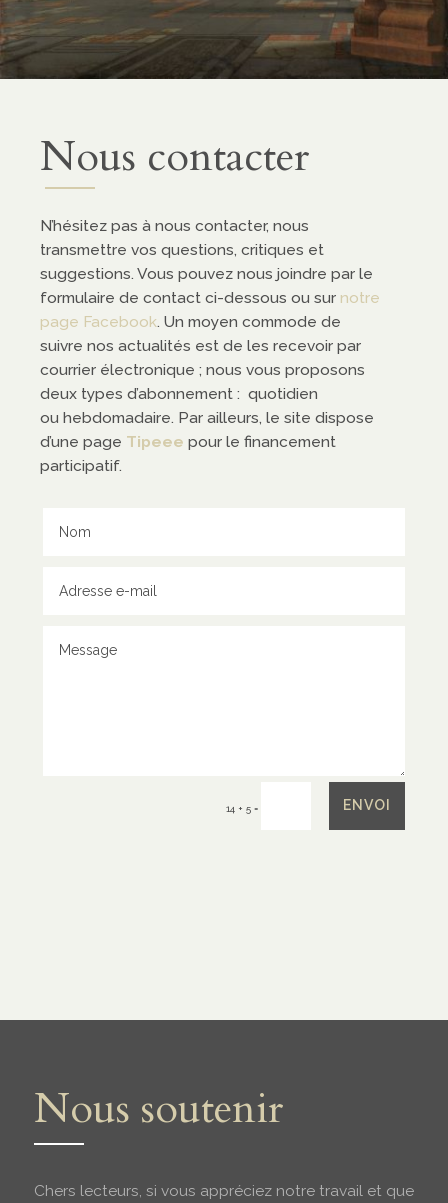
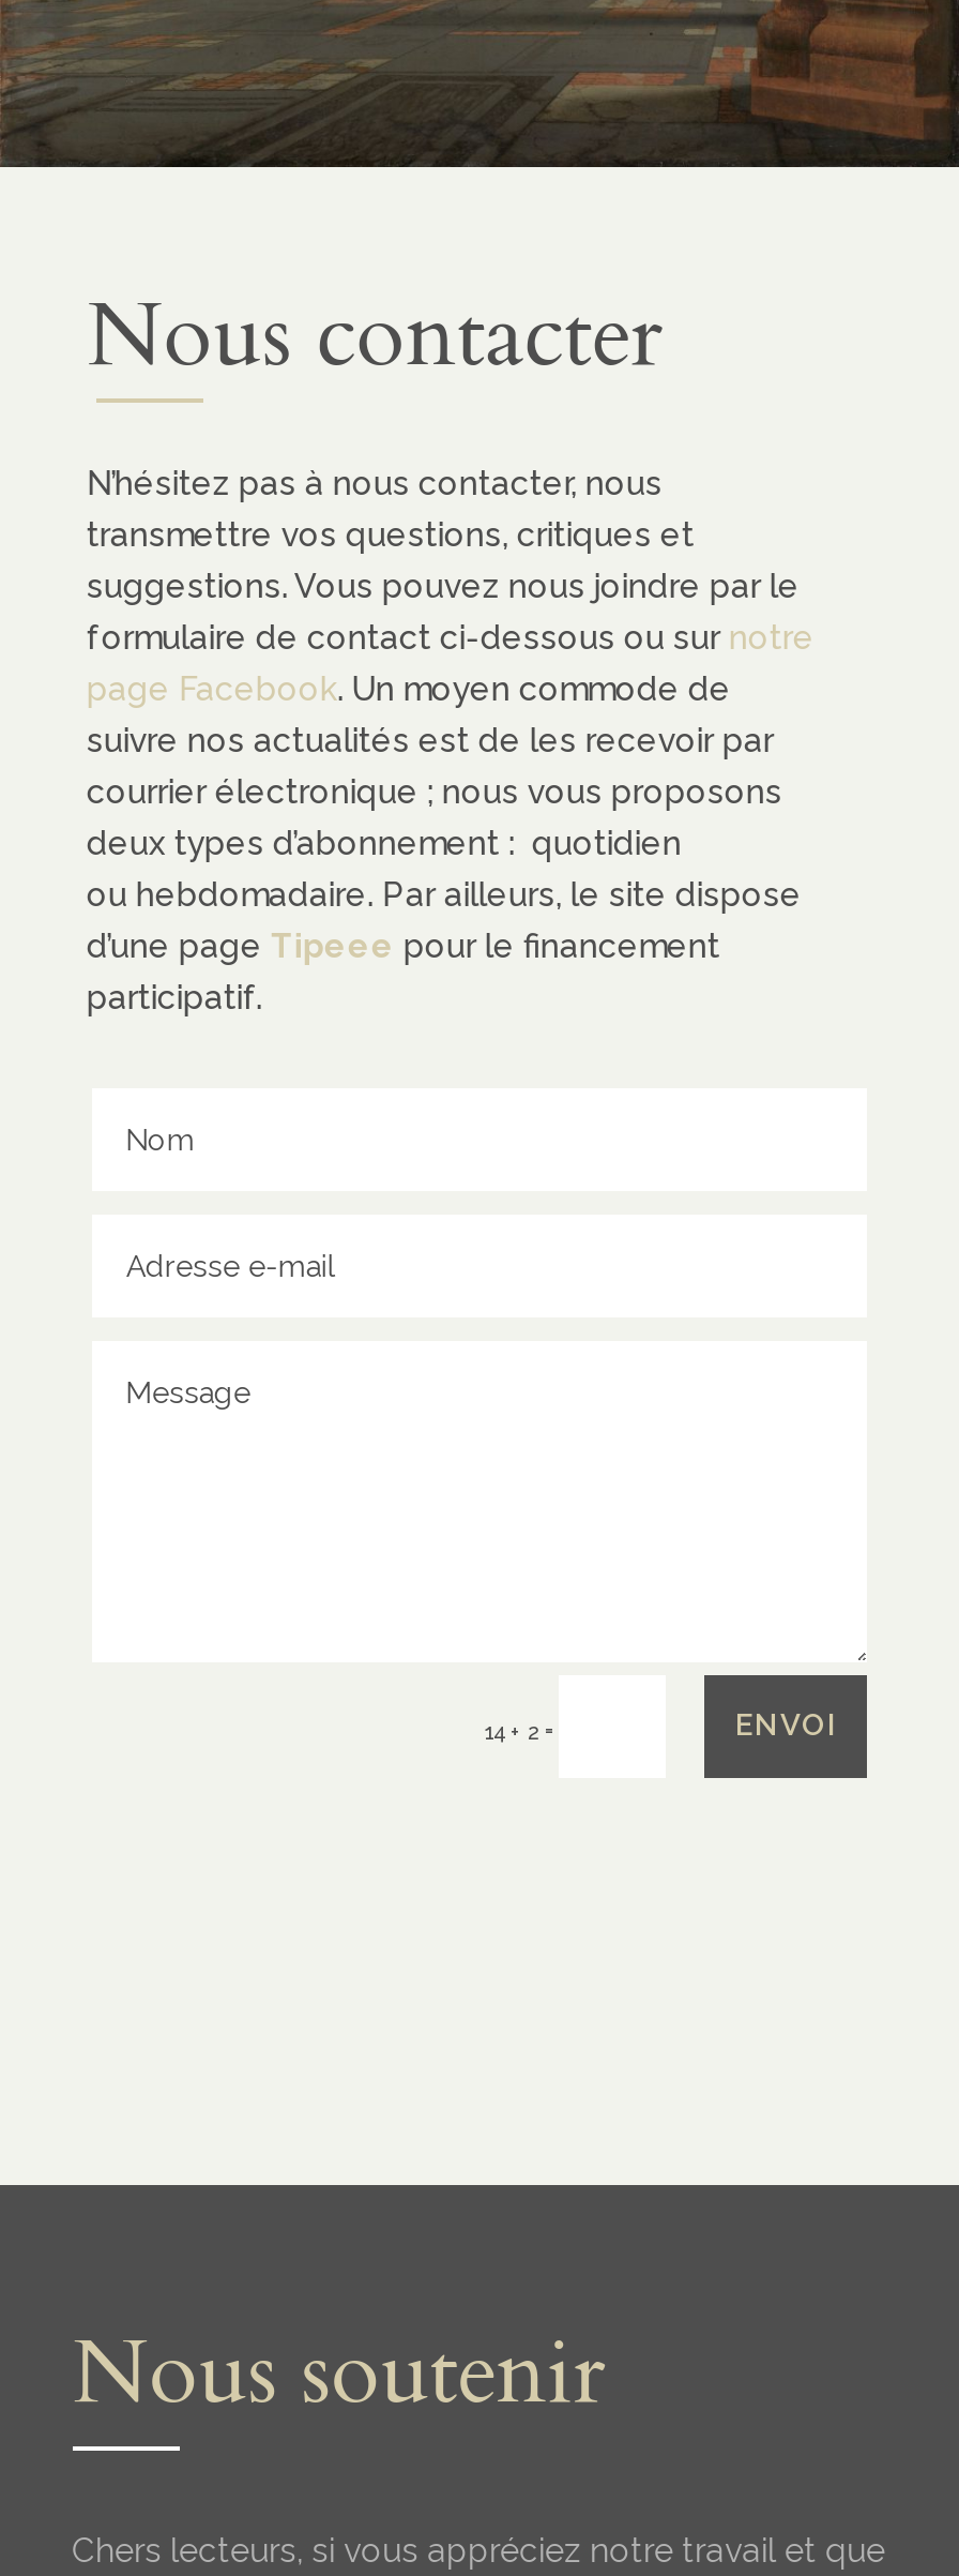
[226,802,261,814] 14 + 5 = -> [485,1717,560,1743] 14 + 2 =

